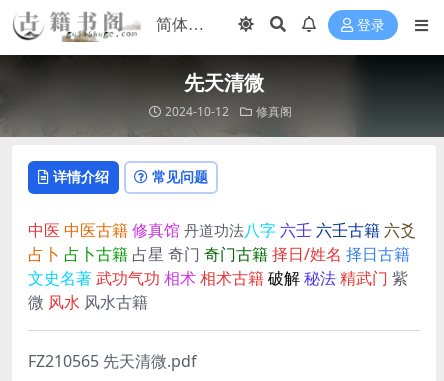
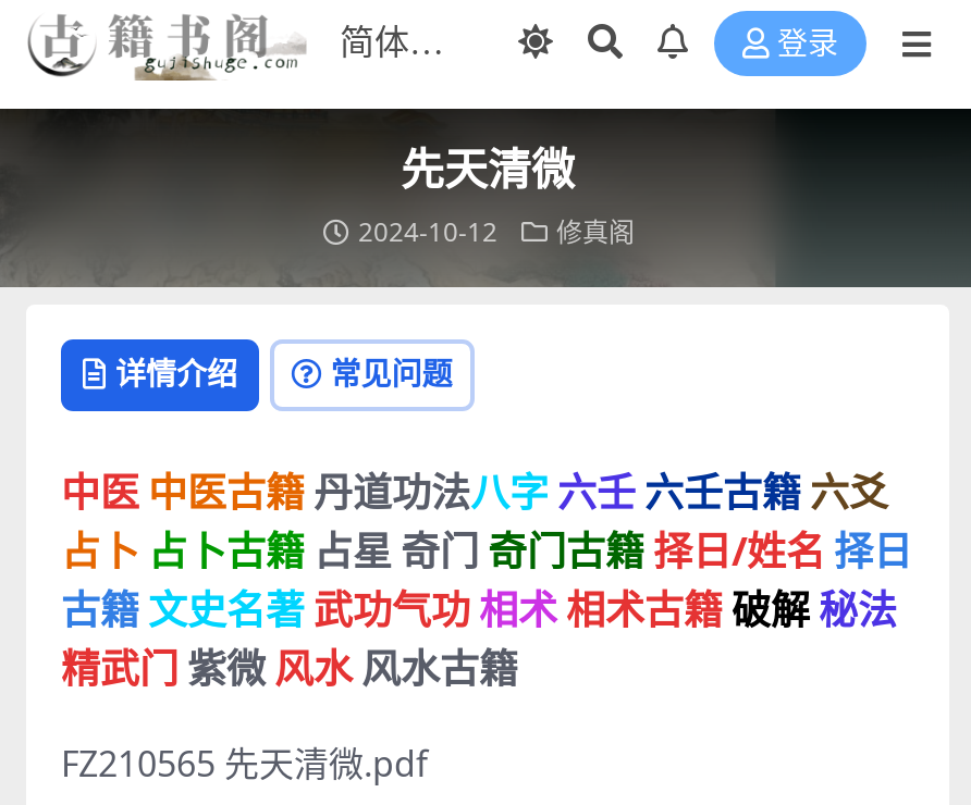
[28,219,416,313] 中医 中医古籍 修真馆 丹道功法八字 六壬 六壬古籍 六爻 | 占卜 占卜古籍 占星 奇门 奇门古籍 择日/姓名 择日古籍 | 文史名著 武功气功 相术 相术古籍 破解 秘法 精武门 紫 | 微 风水 风水古籍 -> [61,465,912,694] 中医 中医古籍 丹道功法八字 六壬 六壬古籍 六爻 | 占卜 占卜古籍 占星 奇门 奇门古籍 择日/姓名 择日 | 古籍 文史名著 武功气功 相术 相术古籍 破解 秘法 | 精武门 紫微 风水 风水古籍

